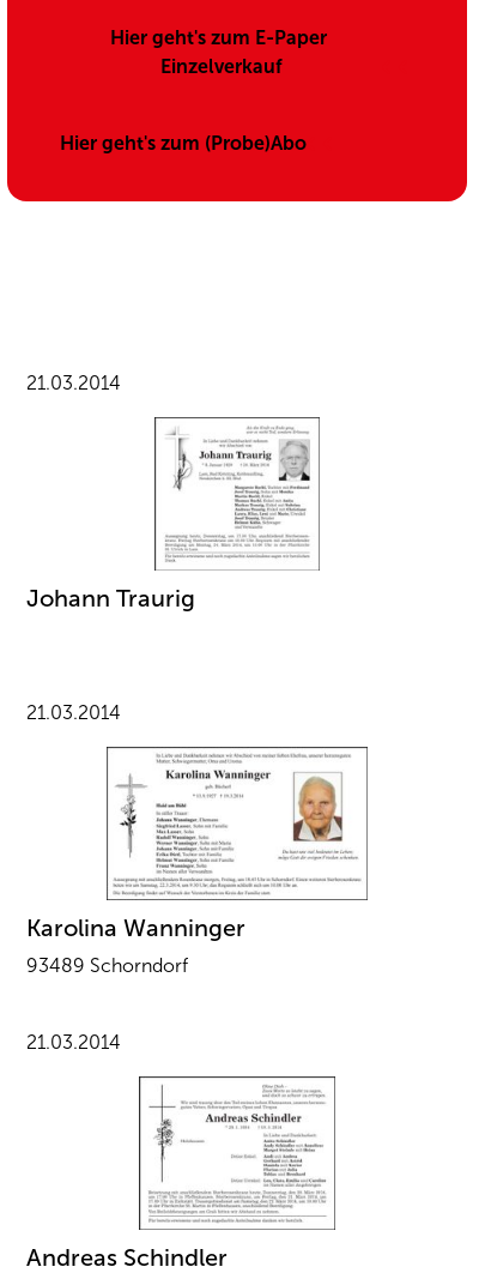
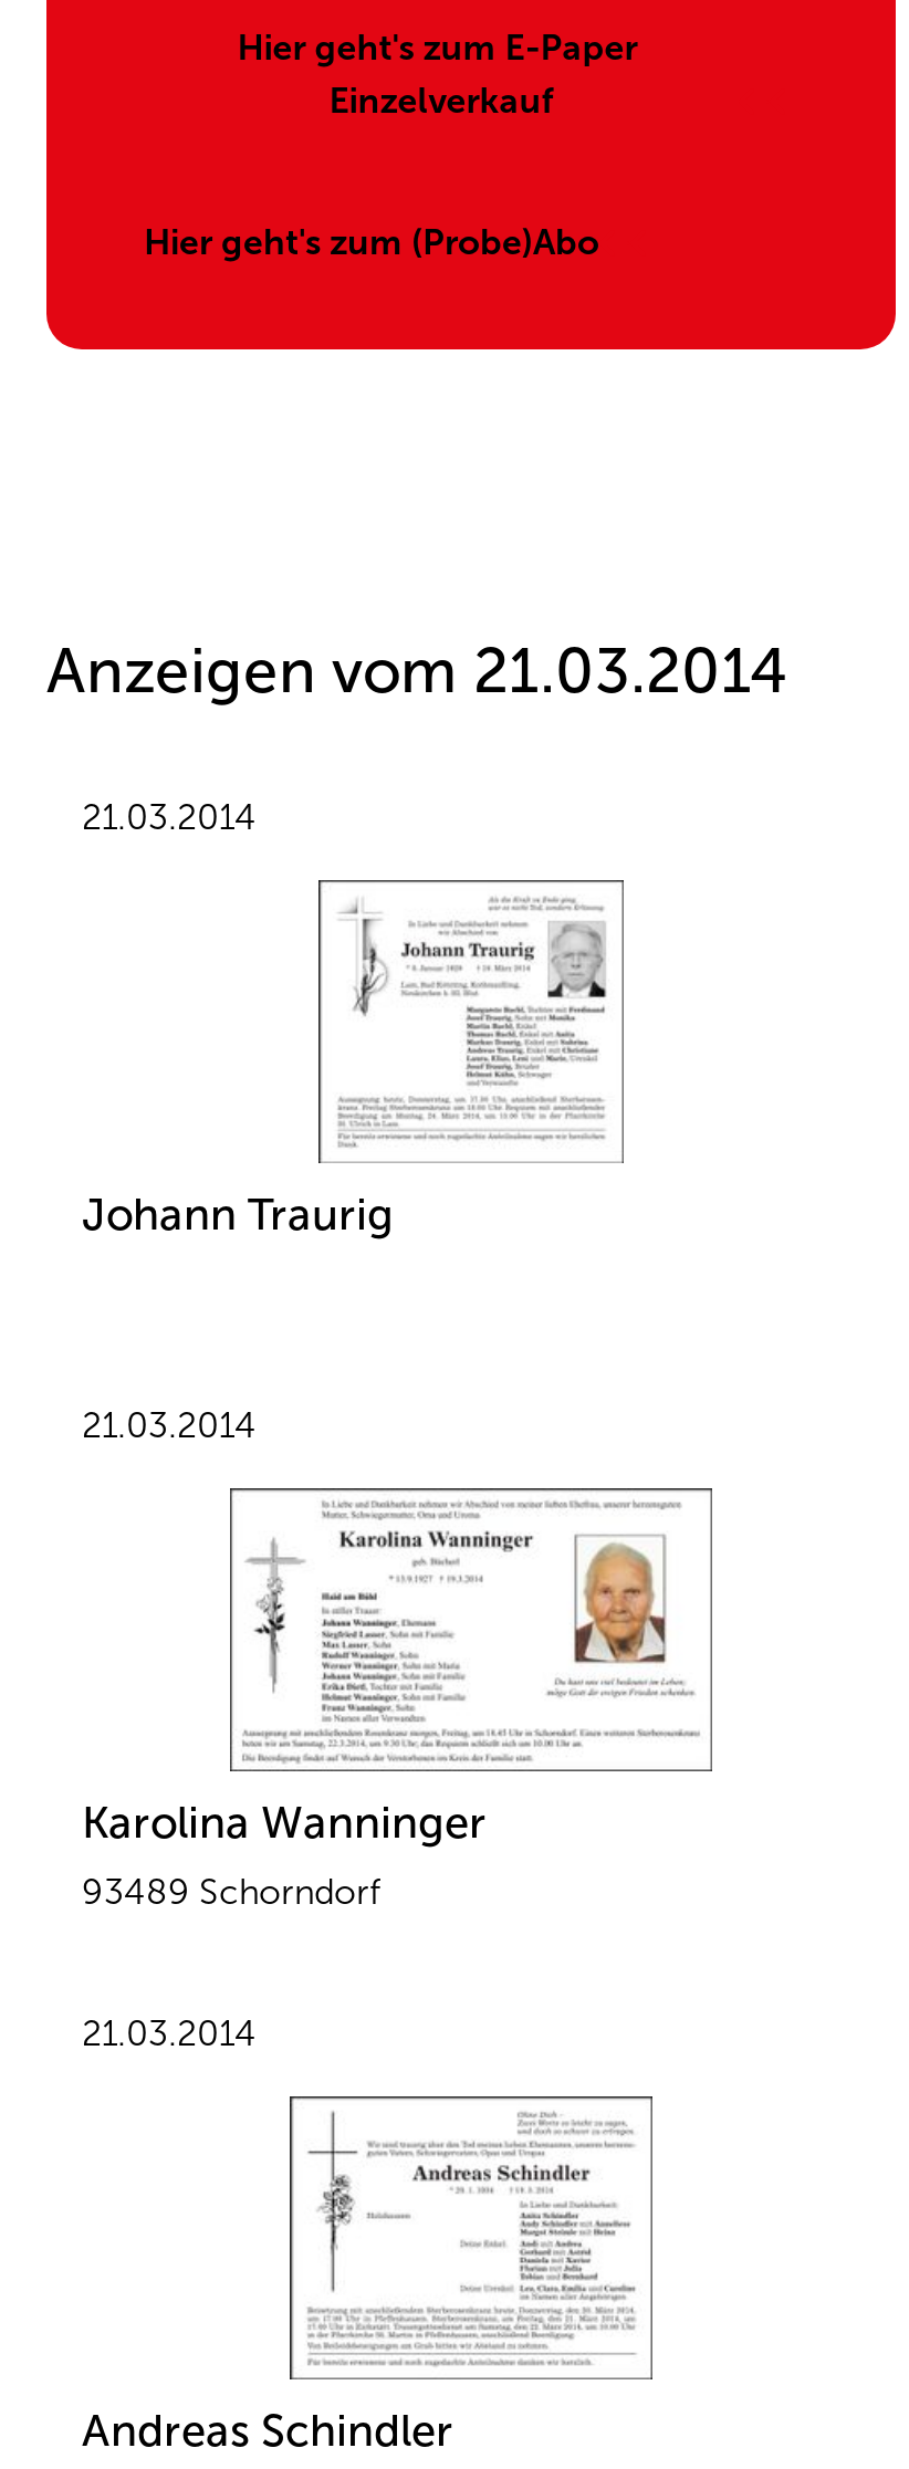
none -> [46,637,787,705] Anzeigen vom 21.03.2014

